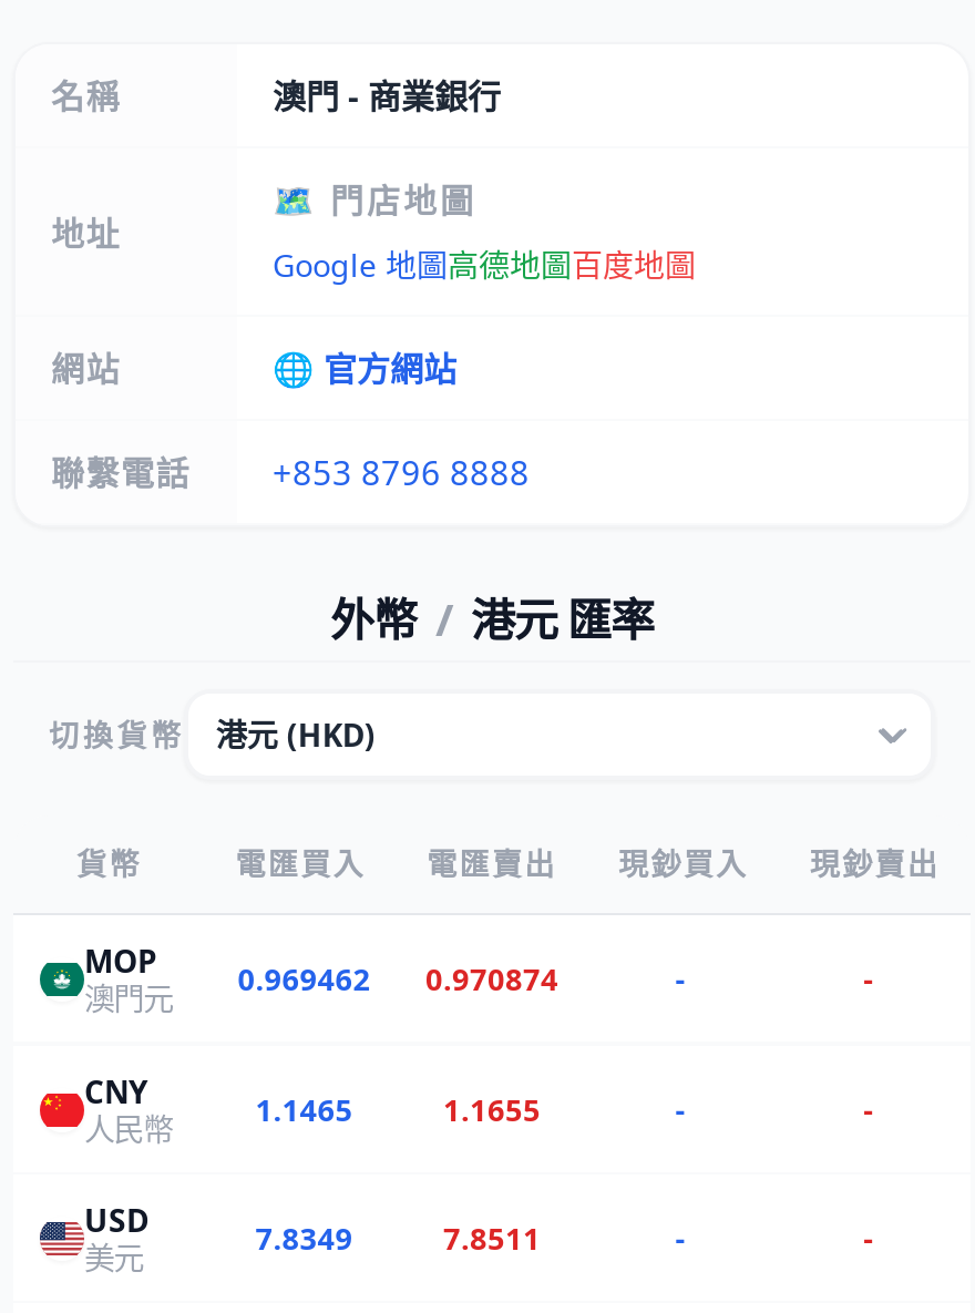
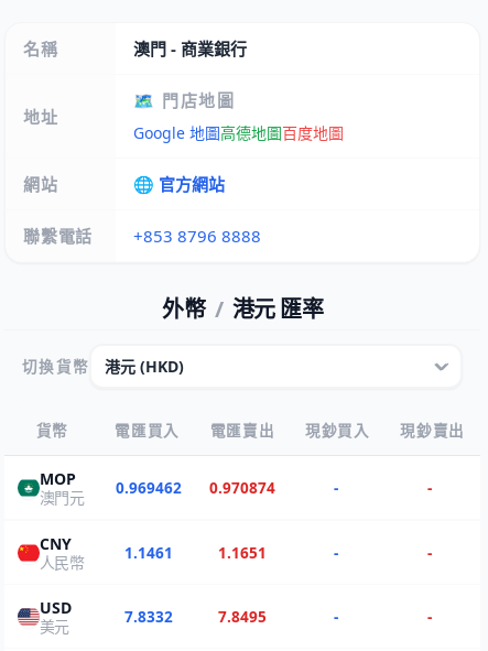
[255,1089,353,1129] 1.1465 -> [125,542,173,562] 1.1461
[443,1089,541,1129] 1.1655 -> [218,542,267,562] 1.1651
[255,1218,353,1258] 7.8349 -> [125,606,173,626] 7.8332
[443,1218,541,1258] 7.8511 -> [218,606,267,626] 7.8495

